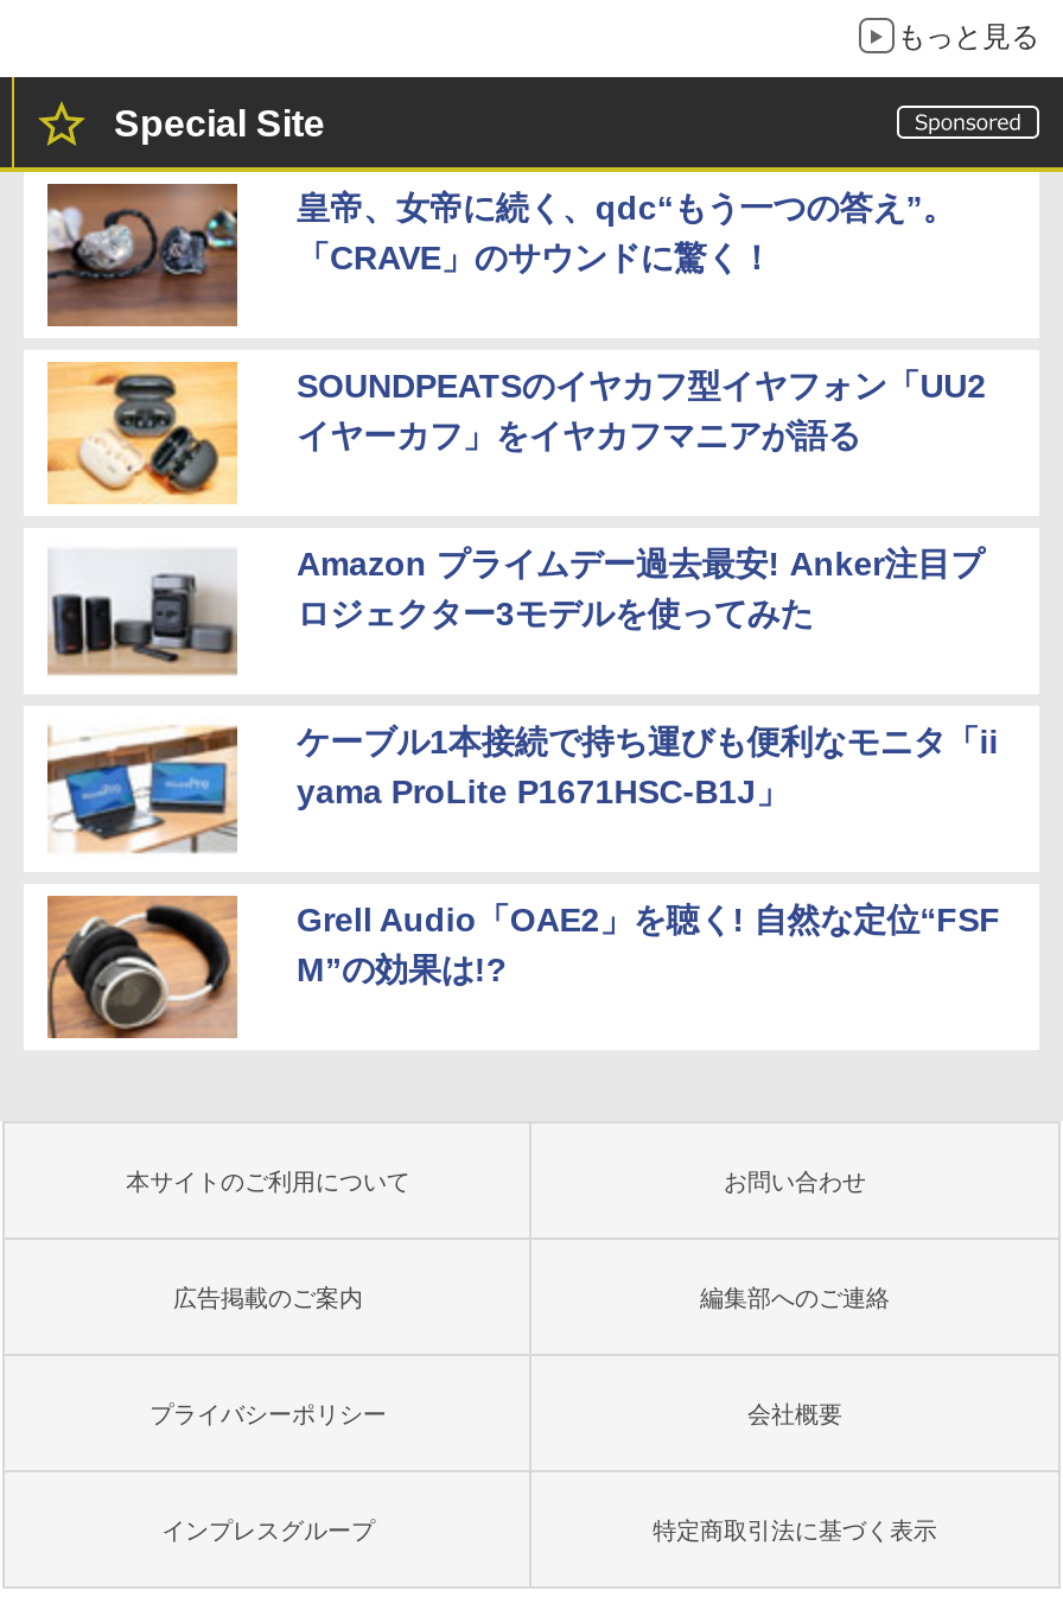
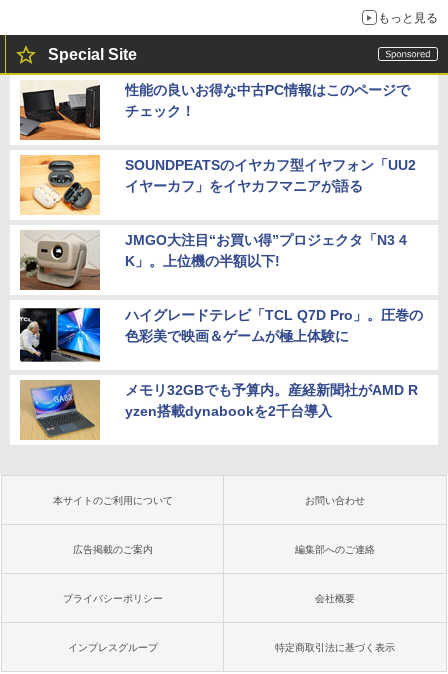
[45,182,956,326] [image] | 皇帝、女帝に続く、qdc“もう一つの答え”。 | 「CRAVE」のサウンドに驚く！ -> [20,80,410,140] [image] | 性能の良いお得な中古PC情報はこのページで | チェック！
[47,542,984,682] [image] | Amazon プライムデー過去最安! Anker注目プ | ロジェクター3モデルを使ってみた -> [19,230,407,291] [image] | JMGO大注目“お買い得”プロジェクタ「N3 4 | K」。上位機の半額以下!
[45,723,998,855] [image] | ケーブル1本接続で持ち運びも便利なモニタ「ii | yama ProLite P1671HSC-B1J」 -> [19,307,423,363] [image] | ハイグレードテレビ「TCL Q7D Pro」。圧巻の | 色彩美で映画＆ゲームが極上体験に
[45,896,1000,1041] [image] | Grell Audio「OAE2」を聴く! 自然な定位“FSF | M”の効果は!? -> [20,380,418,441] [image] | メモリ32GBでも予算内。産経新聞社がAMD R | yzen搭載dynabookを2千台導入

